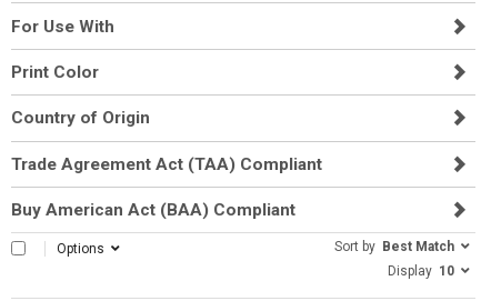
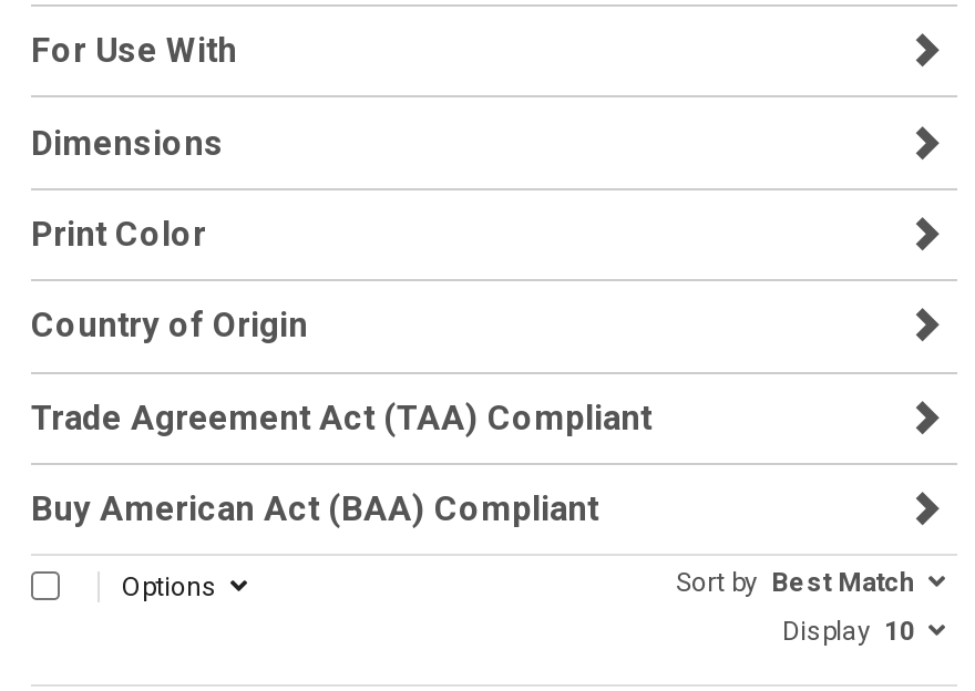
none -> [31,123,224,163] Dimensions

